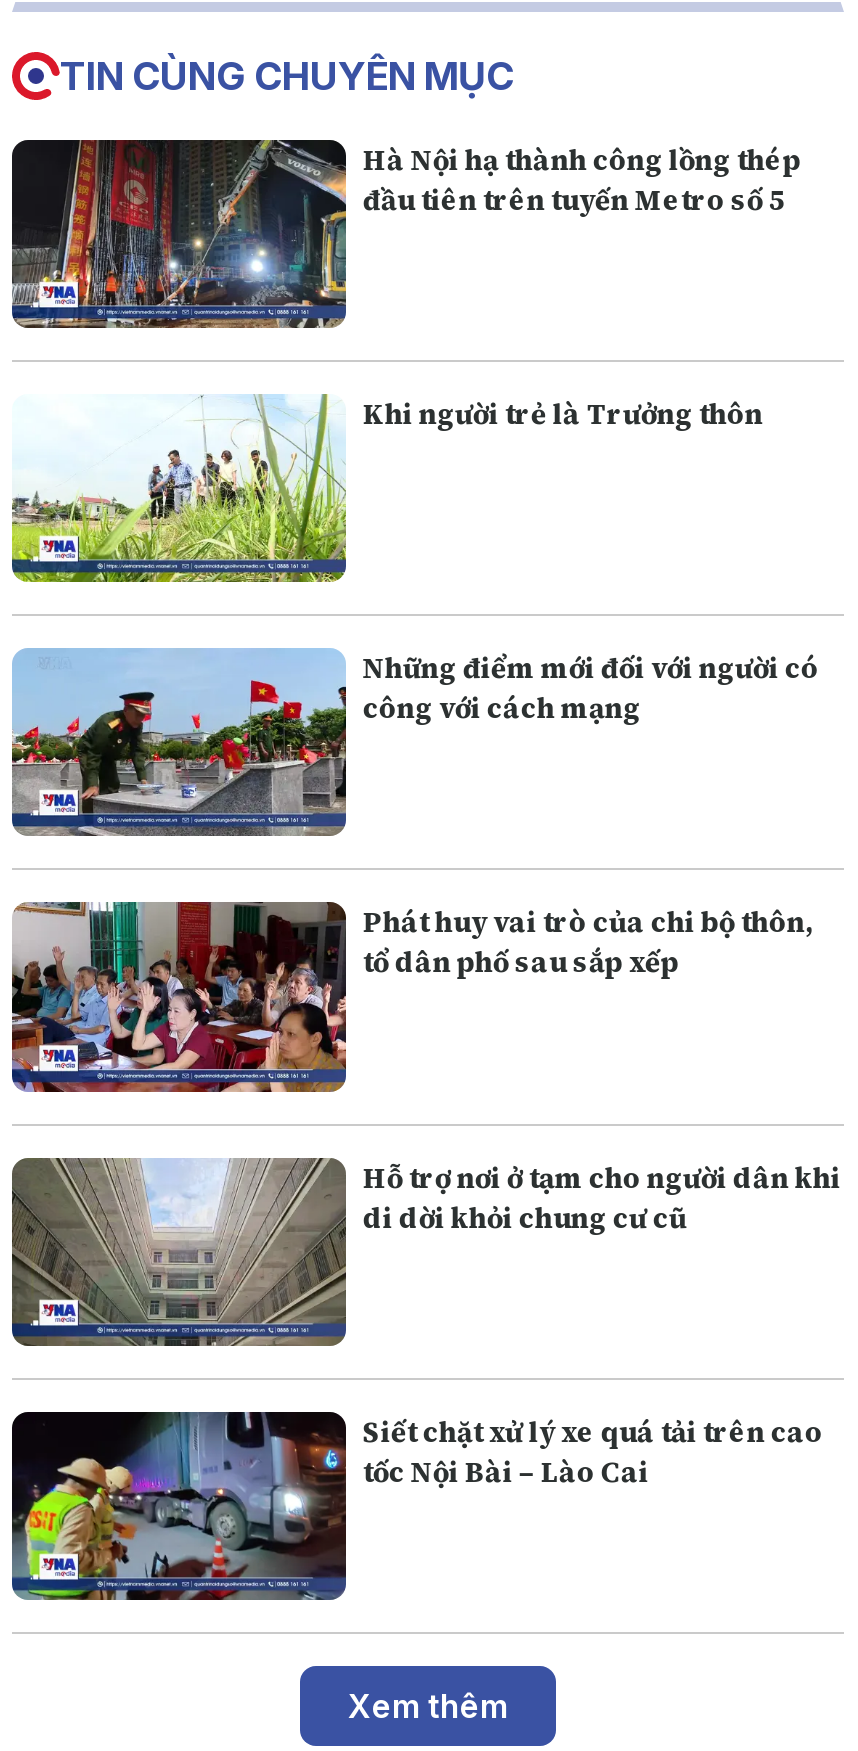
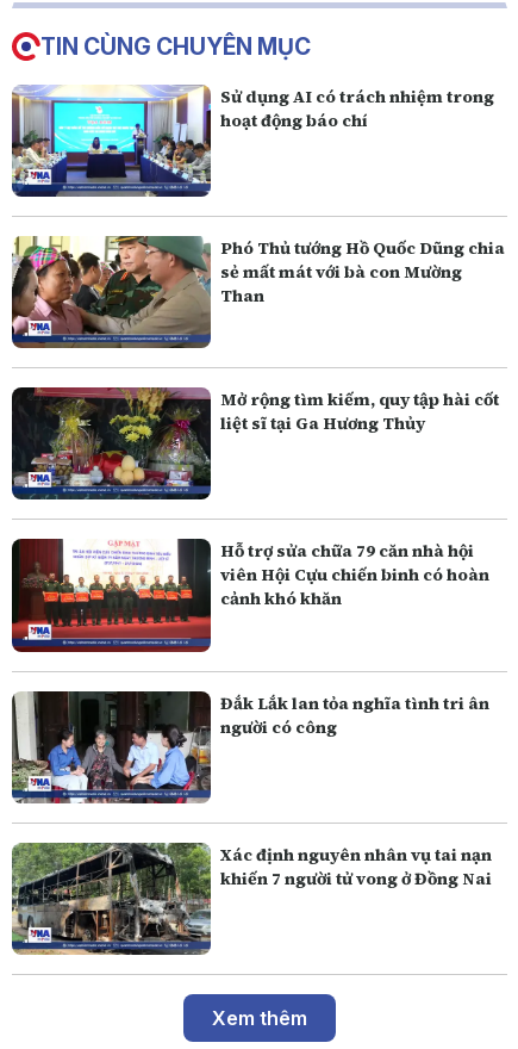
[10,138,801,330] [image] | Hà Nội hạ thành công lồng thép | đầu tiên trên tuyến Metro số 5 -> [11,85,495,198] [image] | Sử dụng AI có trách nhiệm trong | hoạt động báo chí
[10,394,763,584] [image] | Khi người trẻ là Trưởng thôn -> [11,235,505,349] [image] | Phó Thủ tướng Hồ Quốc Dũng chia | sẻ mất mát với bà con Mường | Than
[10,648,819,838] [image] | Những điểm mới đối với người có | công với cách mạng -> [11,386,499,501] [image] | Mở rộng tìm kiếm, quy tập hài cốt | liệt sĩ tại Ga Hương Thủy
[10,900,813,1094] [image] | Phát huy vai trò của chi bộ thôn, | tổ dân phố sau sắp xếp -> [11,538,490,652] [image] | Hỗ trợ sửa chữa 79 căn nhà hội | viên Hội Cựu chiến binh có hoàn | cảnh khó khăn
[12,1157,841,1348] [image] | Hỗ trợ nơi ở tạm cho người dân khi | di dời khỏi chung cư cũ -> [12,690,490,805] [image] | Đắk Lắk lan tỏa nghĩa tình tri ân | người có công
[10,1410,823,1602] [image] | Siết chặt xử lý xe quá tải trên cao | tốc Nội Bài – Lào Cai -> [11,842,492,956] [image] | Xác định nguyên nhân vụ tai nạn | khiến 7 người tử vong ở Đồng Nai

